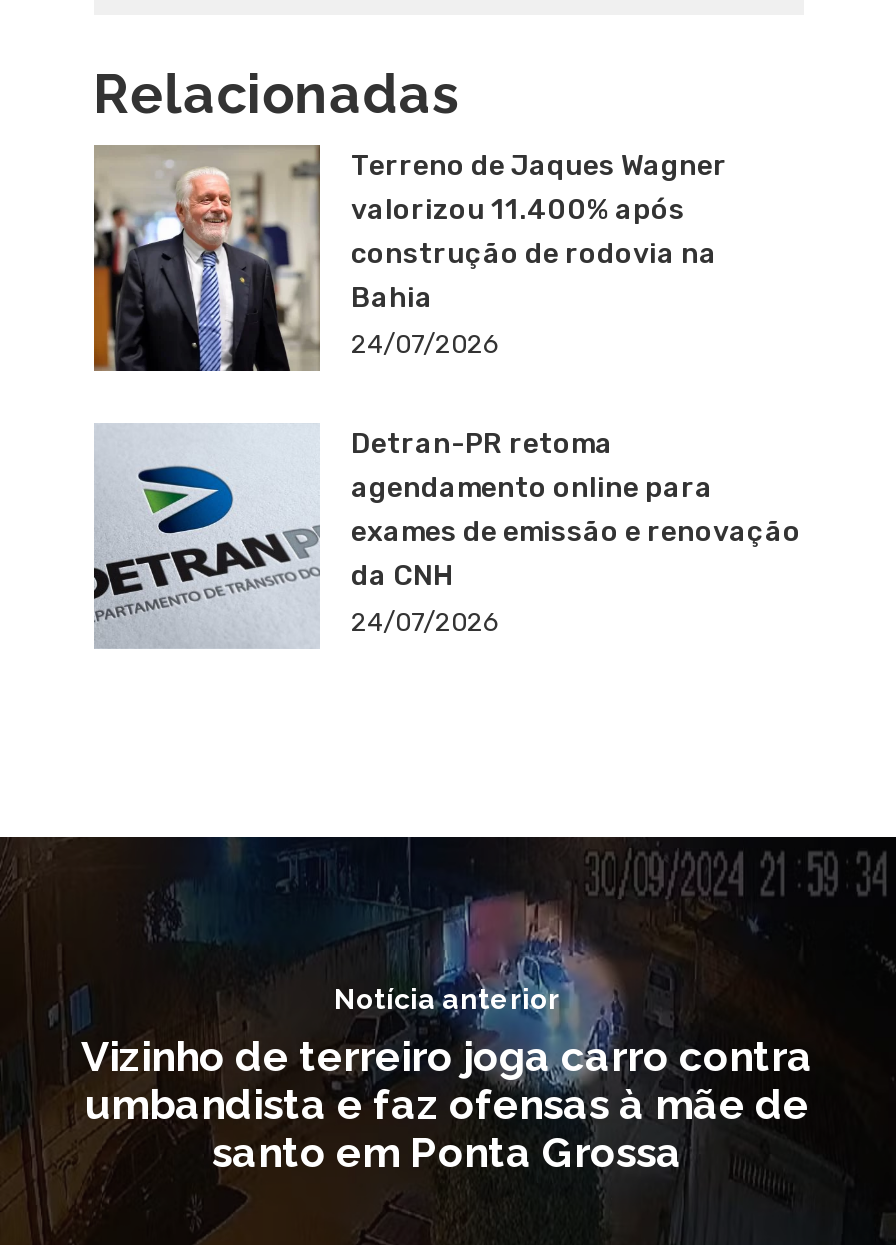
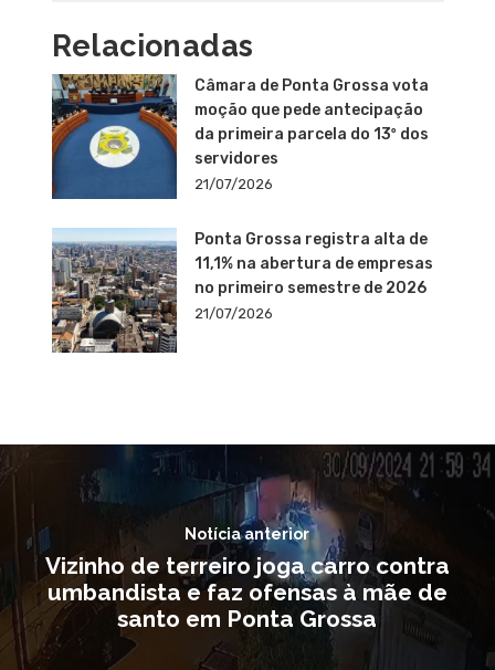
[94,145,727,373] [image] | Terreno de Jaques Wagner | valorizou 11.400% após | construção de rodovia na | Bahia | 24/07/2026 -> [52,74,428,200] [image] | Câmara de Ponta Grossa vota | moção que pede antecipação | da primeira parcela do 13º dos | servidores | 21/07/2026
[94,427,801,649] [image] | Detran-PR retoma | agendamento online para | exames de emissão e renovação | da CNH | 24/07/2026 -> [52,230,433,354] [image] | Ponta Grossa registra alta de | 11,1% na abertura de empresas | no primeiro semestre de 2026 | 21/07/2026

